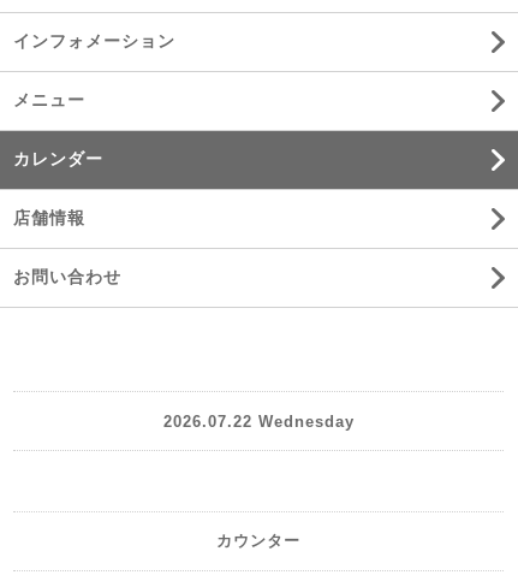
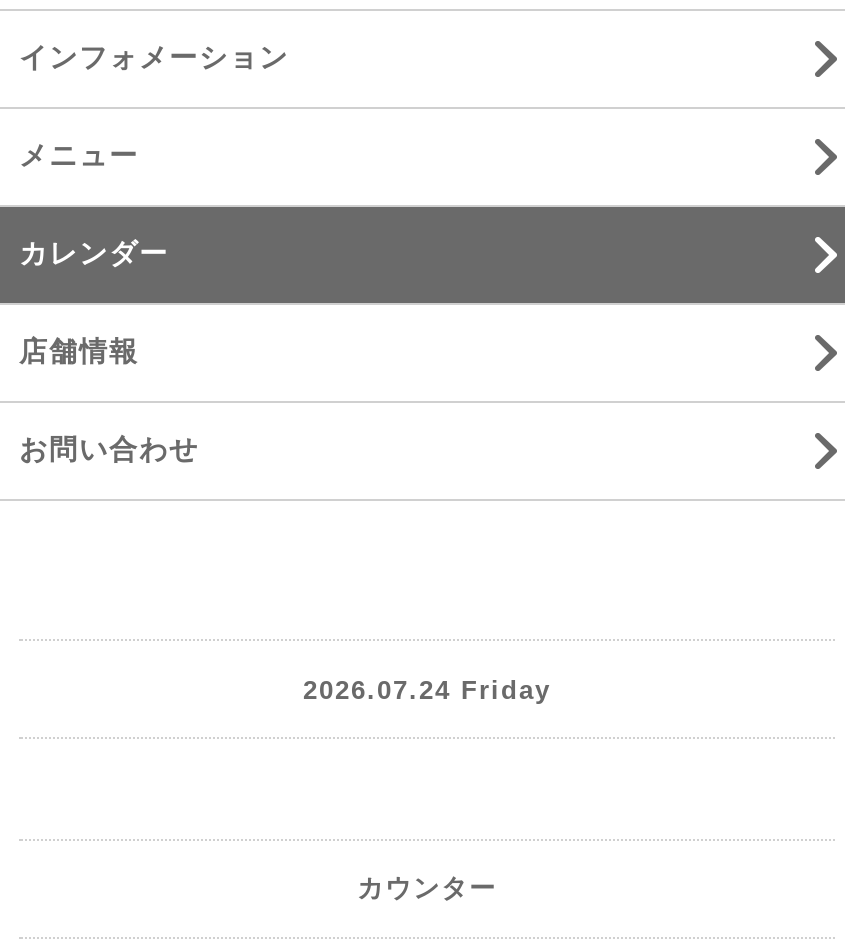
[163,412,354,430] 2026.07.22 Wednesday -> [303,674,551,704] 2026.07.24 Friday

